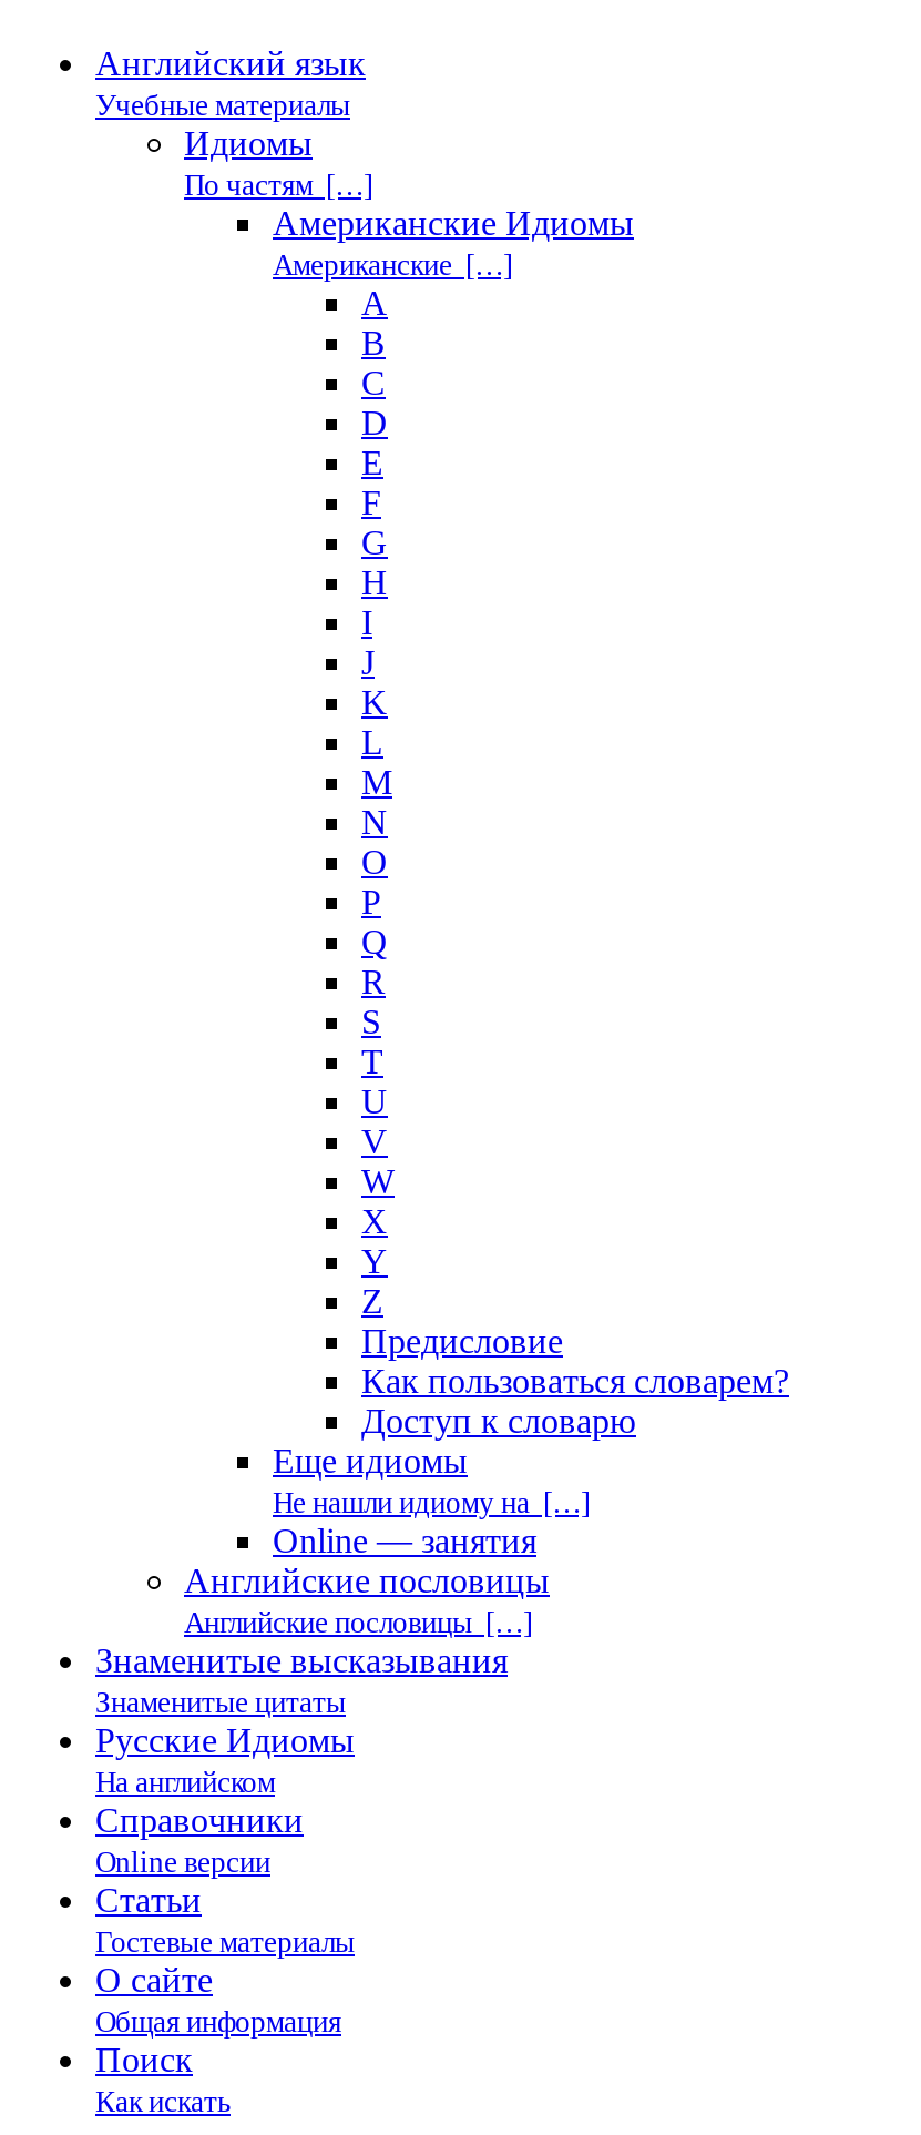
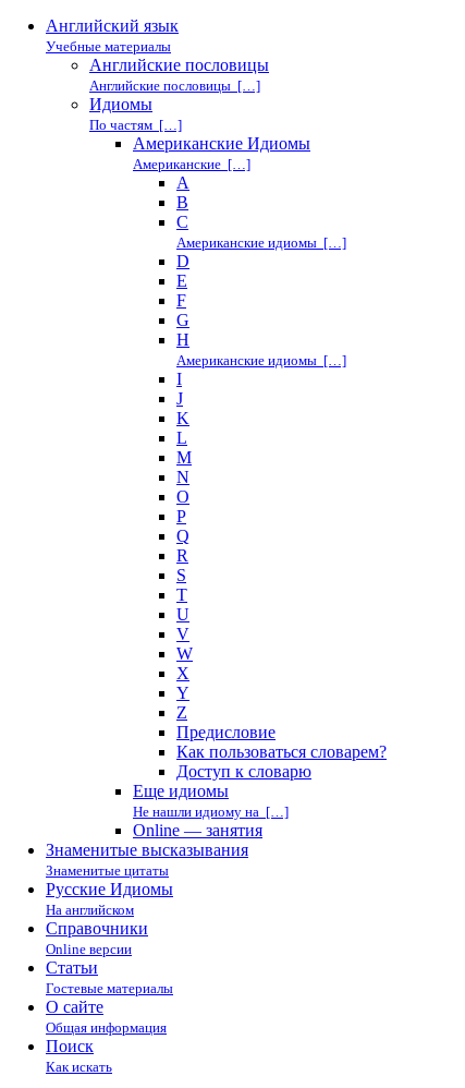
none -> [176,234,346,251] Американские идиомы […]
moved [361,404,388,601] -> [176,252,189,349]: D | E | F | G | H
moved [273,603,789,1559] -> [133,370,387,839]: I | J | K | ... | Не нашли идиому на […] | Online — занятия
none -> [176,352,346,368] Американские идиомы […]
moved [184,1562,550,1639] -> [89,56,269,94]: Английские пословицы | Английские пословицы […]

